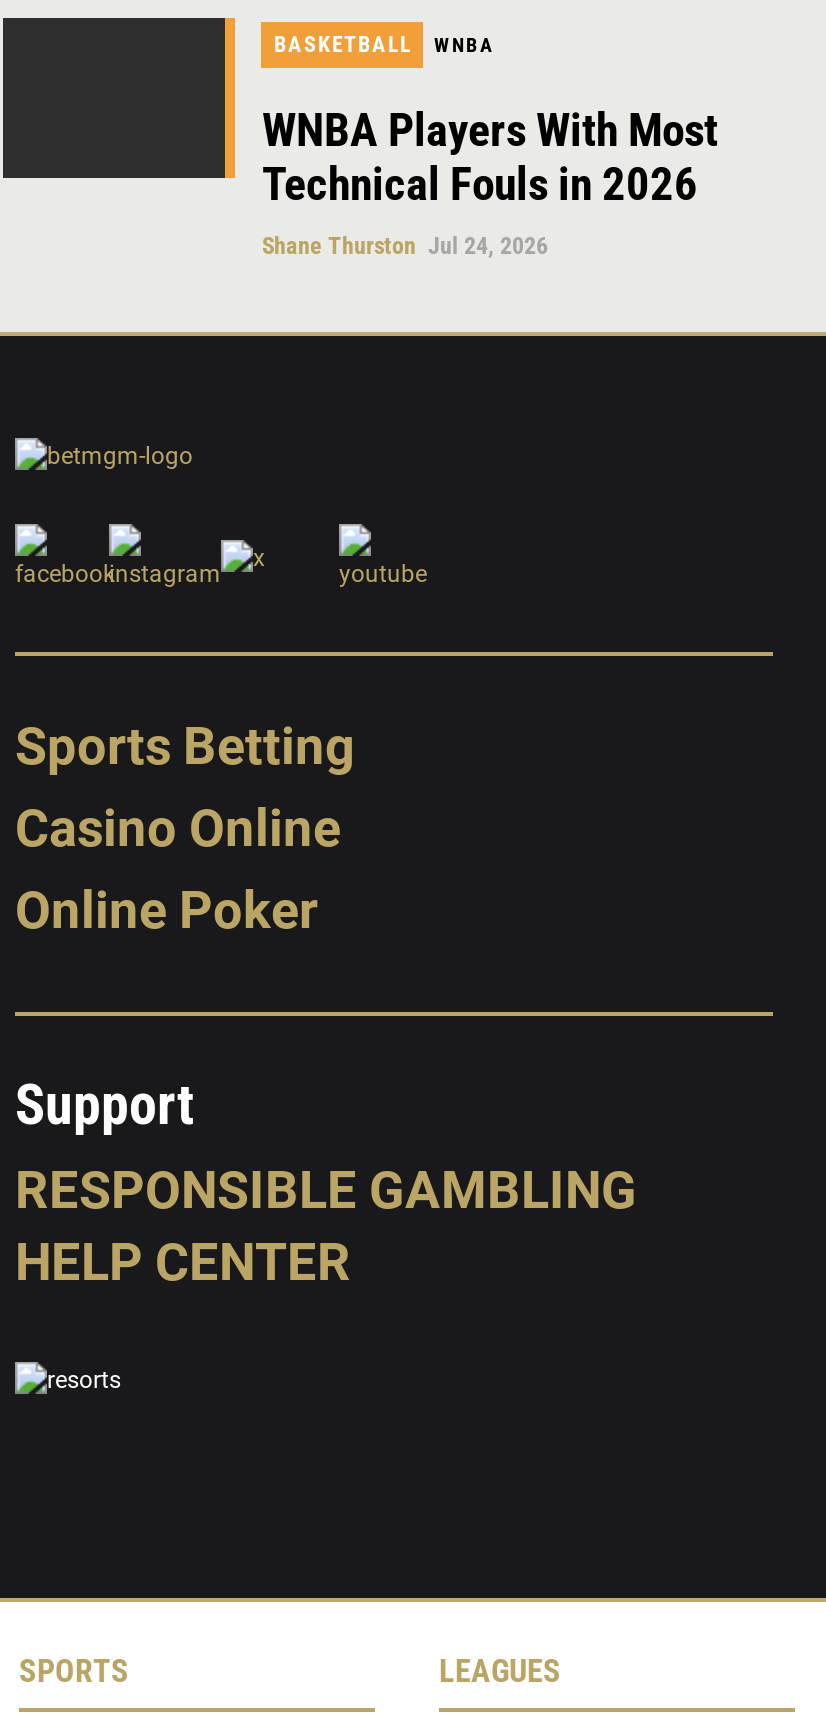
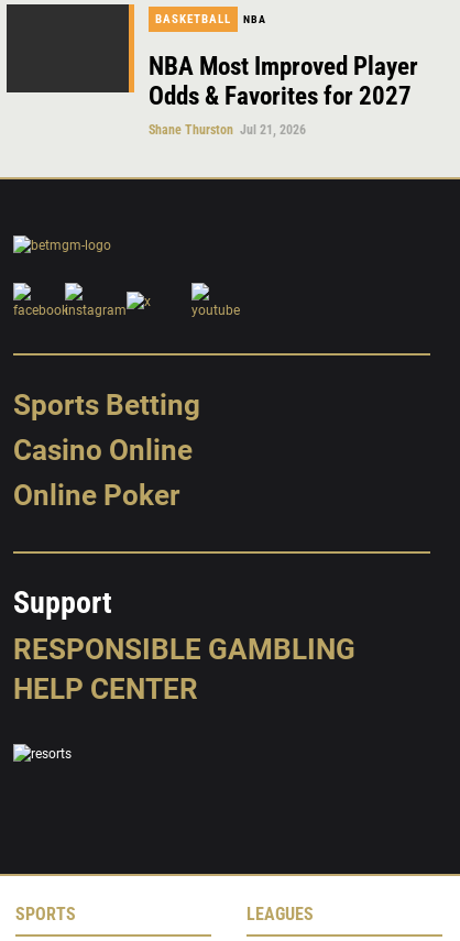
[434,34,494,56] WNBA -> [244,13,267,25] NBA
[262,104,718,260] WNBA Players With Most | Technical Fouls in 2026 | Shane Thurston Jul 24, 2026 -> [149,52,419,138] NBA Most Improved Player | Odds & Favorites for 2027 | Shane Thurston Jul 21, 2026

